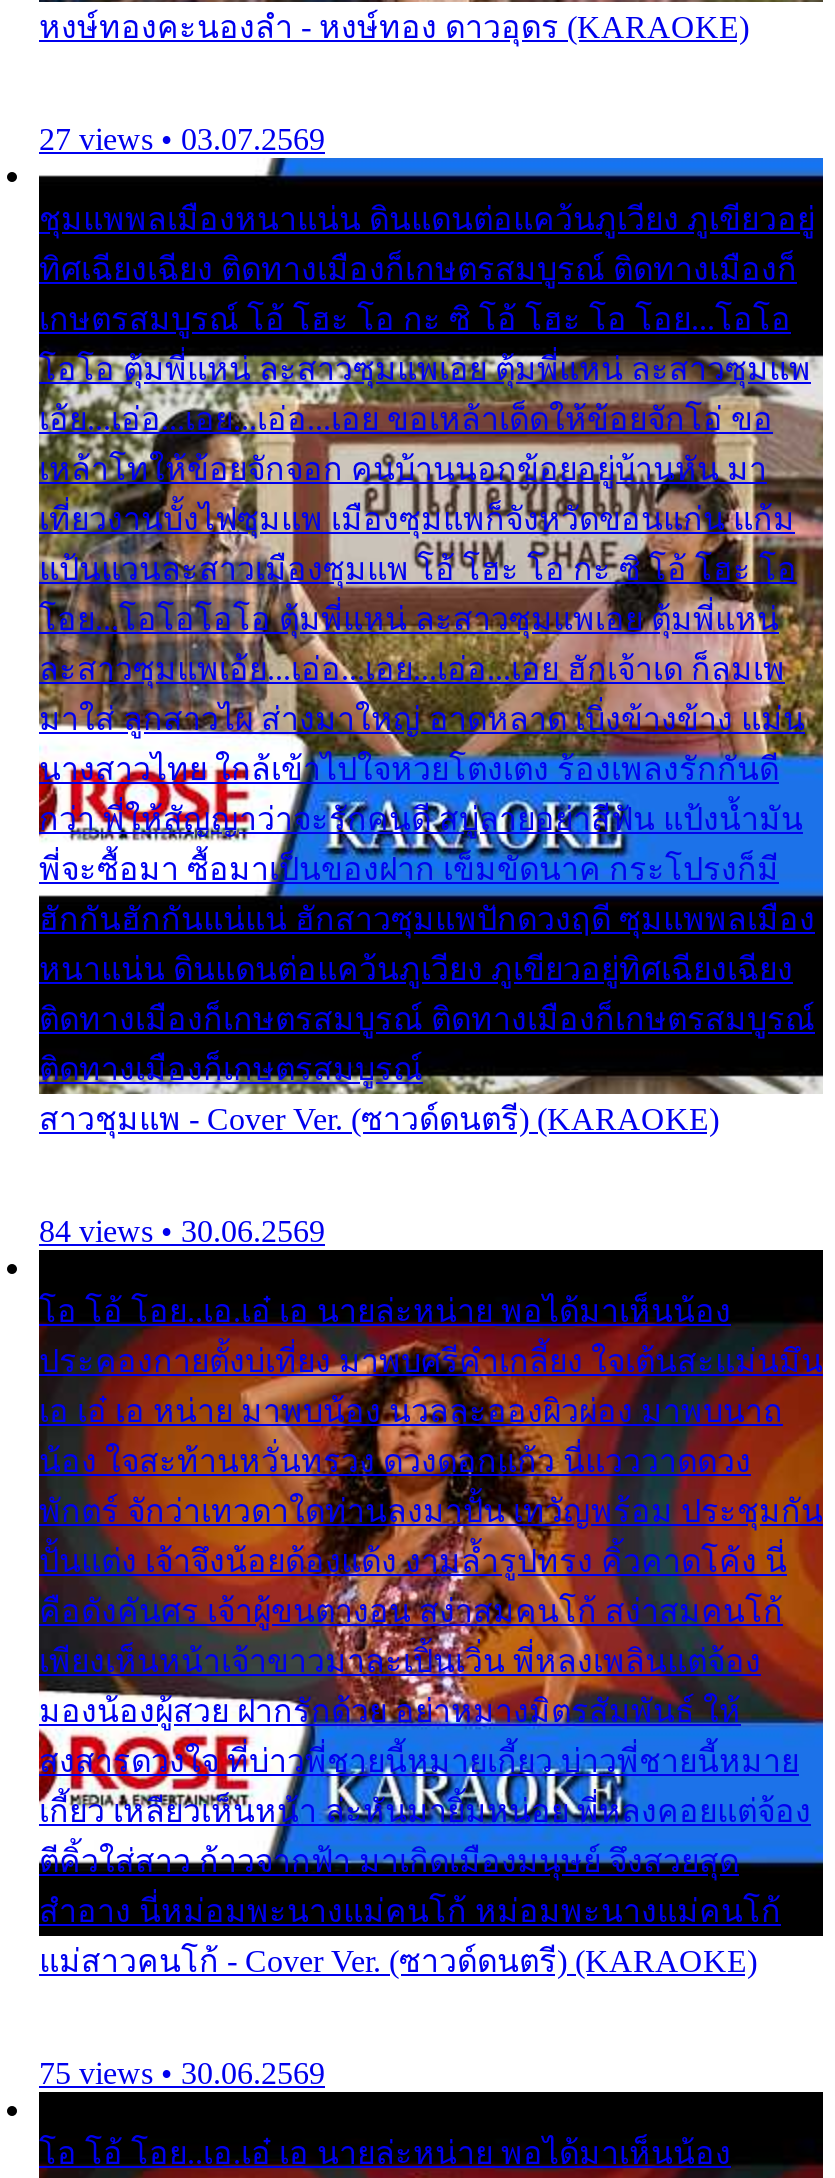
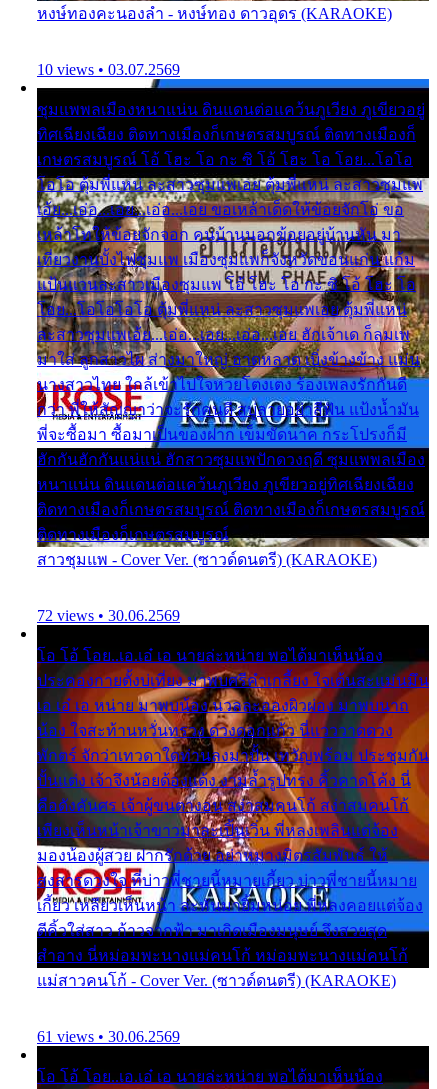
[39,122,325,156] 27 views • 03.07.2569 -> [37,61,180,78] 10 views • 03.07.2569
[39,1214,325,1248] 84 views • 30.06.2569 -> [37,607,180,624] 72 views • 30.06.2569
[39,2056,325,2090] 75 views • 30.06.2569 -> [37,1028,180,1045] 61 views • 30.06.2569

